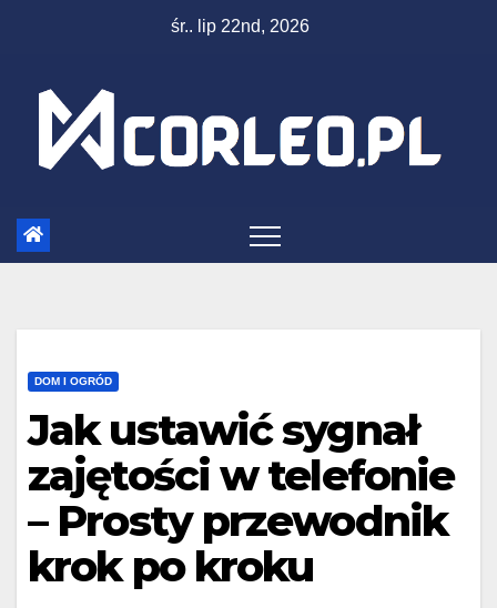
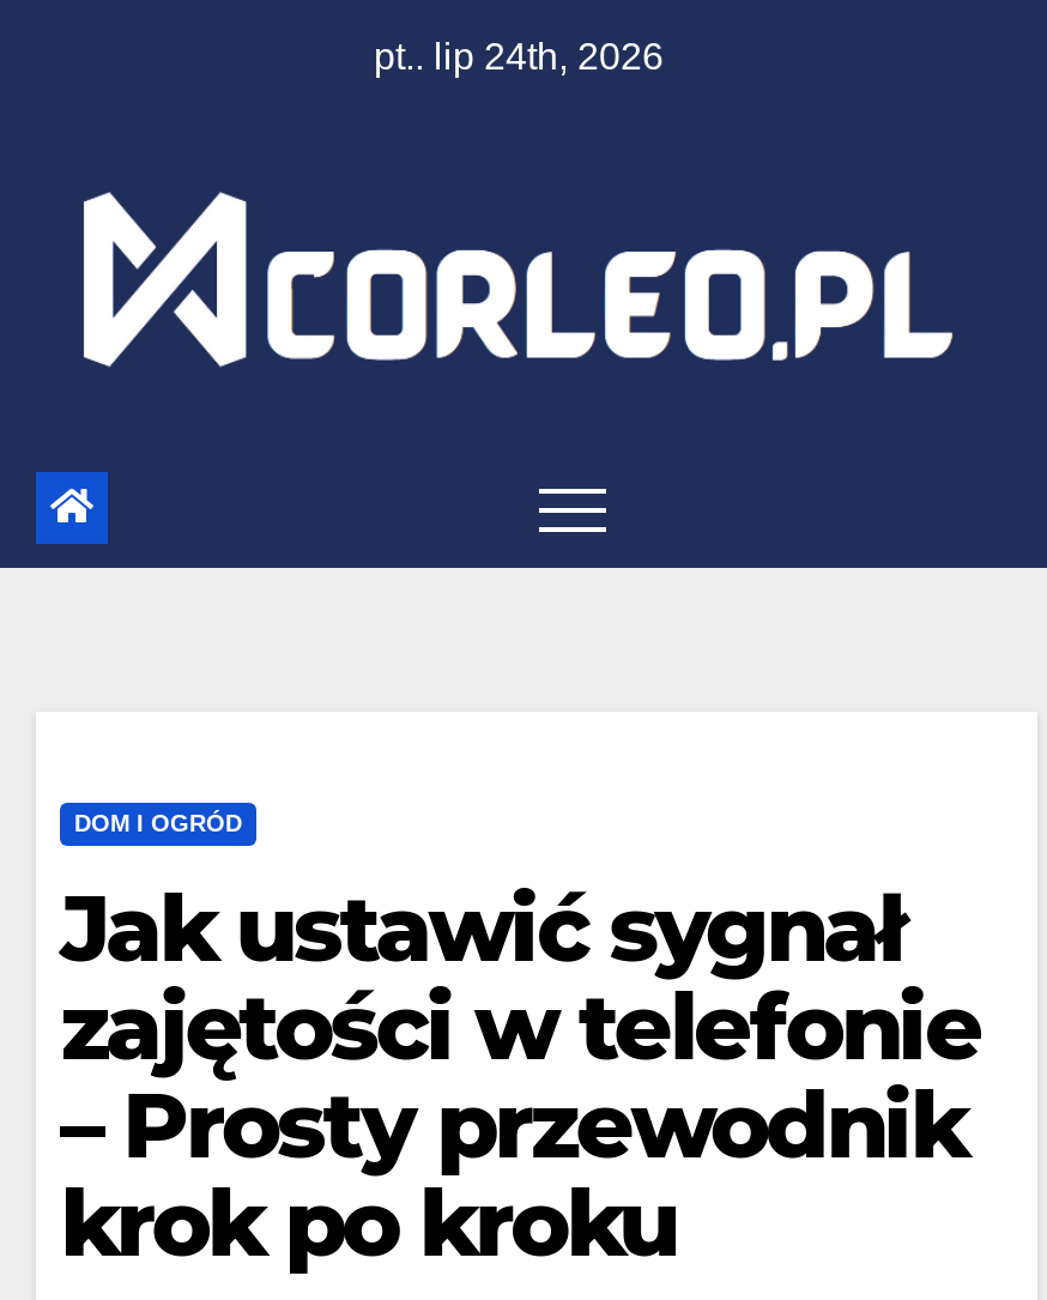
[171,17,310,36] śr.. lip 22nd, 2026 -> [374,36,664,77] pt.. lip 24th, 2026

